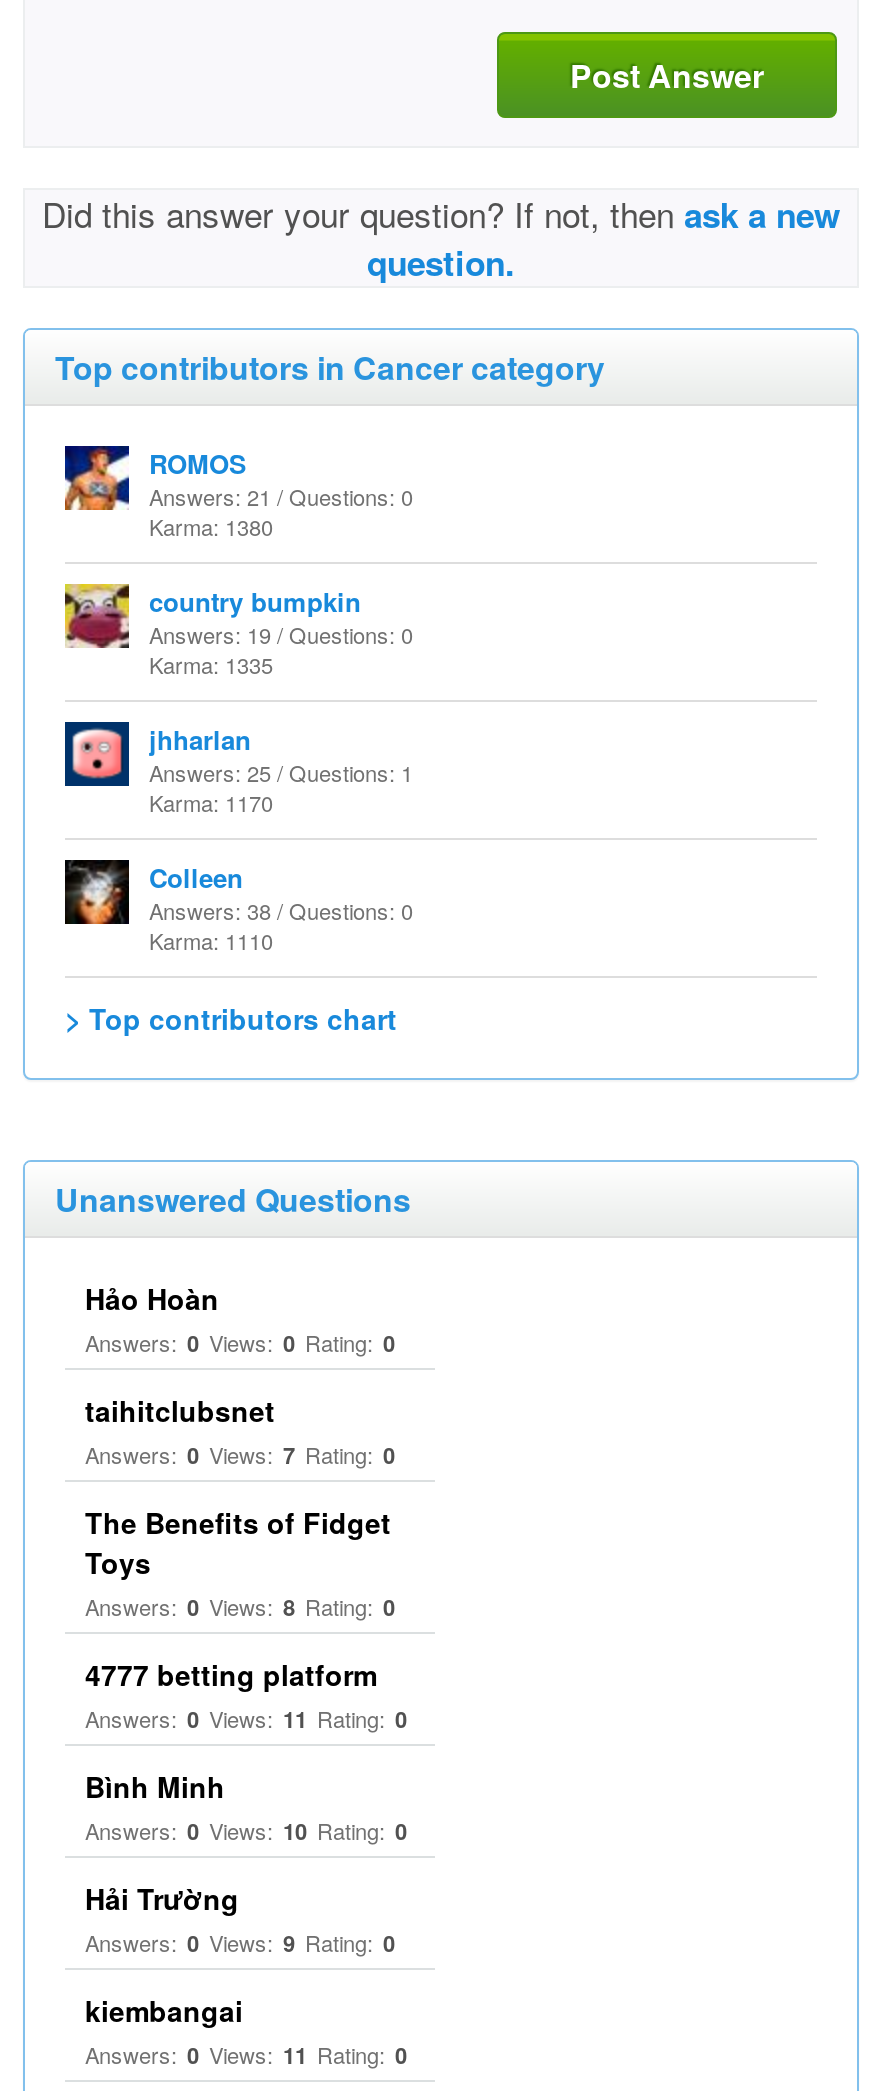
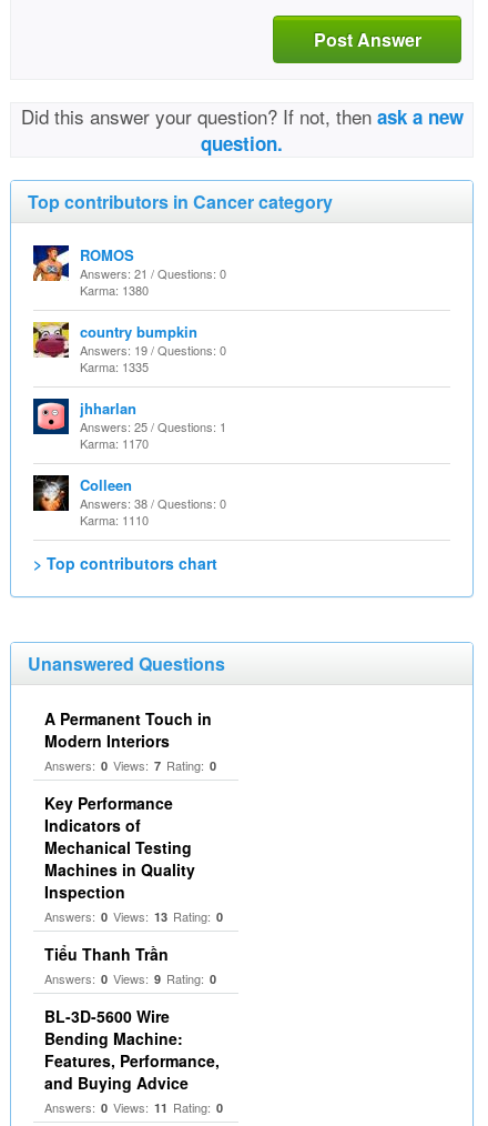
[85,1278,395,1430] Hảo Hoàn | Answers: 0 Views: 0 Rating: 0 | taihitclubsnet -> [44,707,212,752] A Permanent Touch in | Modern Interiors
[85,1502,407,1918] The Benefits of Fidget | Toys | Answers: 0 Views: 8 Rating: 0 | 4777 betting platform | Answers: 0 Views: 11 Rating: 0 | Bình Minh | Answers: 0 Views: 10 Rating: 0 | Hải Trường -> [44,792,223,965] Key Performance | Indicators of | Mechanical Testing | Machines in Quality | Inspection | Answers: 0 Views: 13 Rating: 0 | Tiểu Thanh Trần
moved [85,1926,395,1958] -> [44,969,216,987]: Answers: 0 Views: 9 Rating: 0
[85,1990,243,2030] kiembangai -> [44,1005,220,1094] BL-3D-5600 Wire | Bending Machine: | Features, Performance, | and Buying Advice

